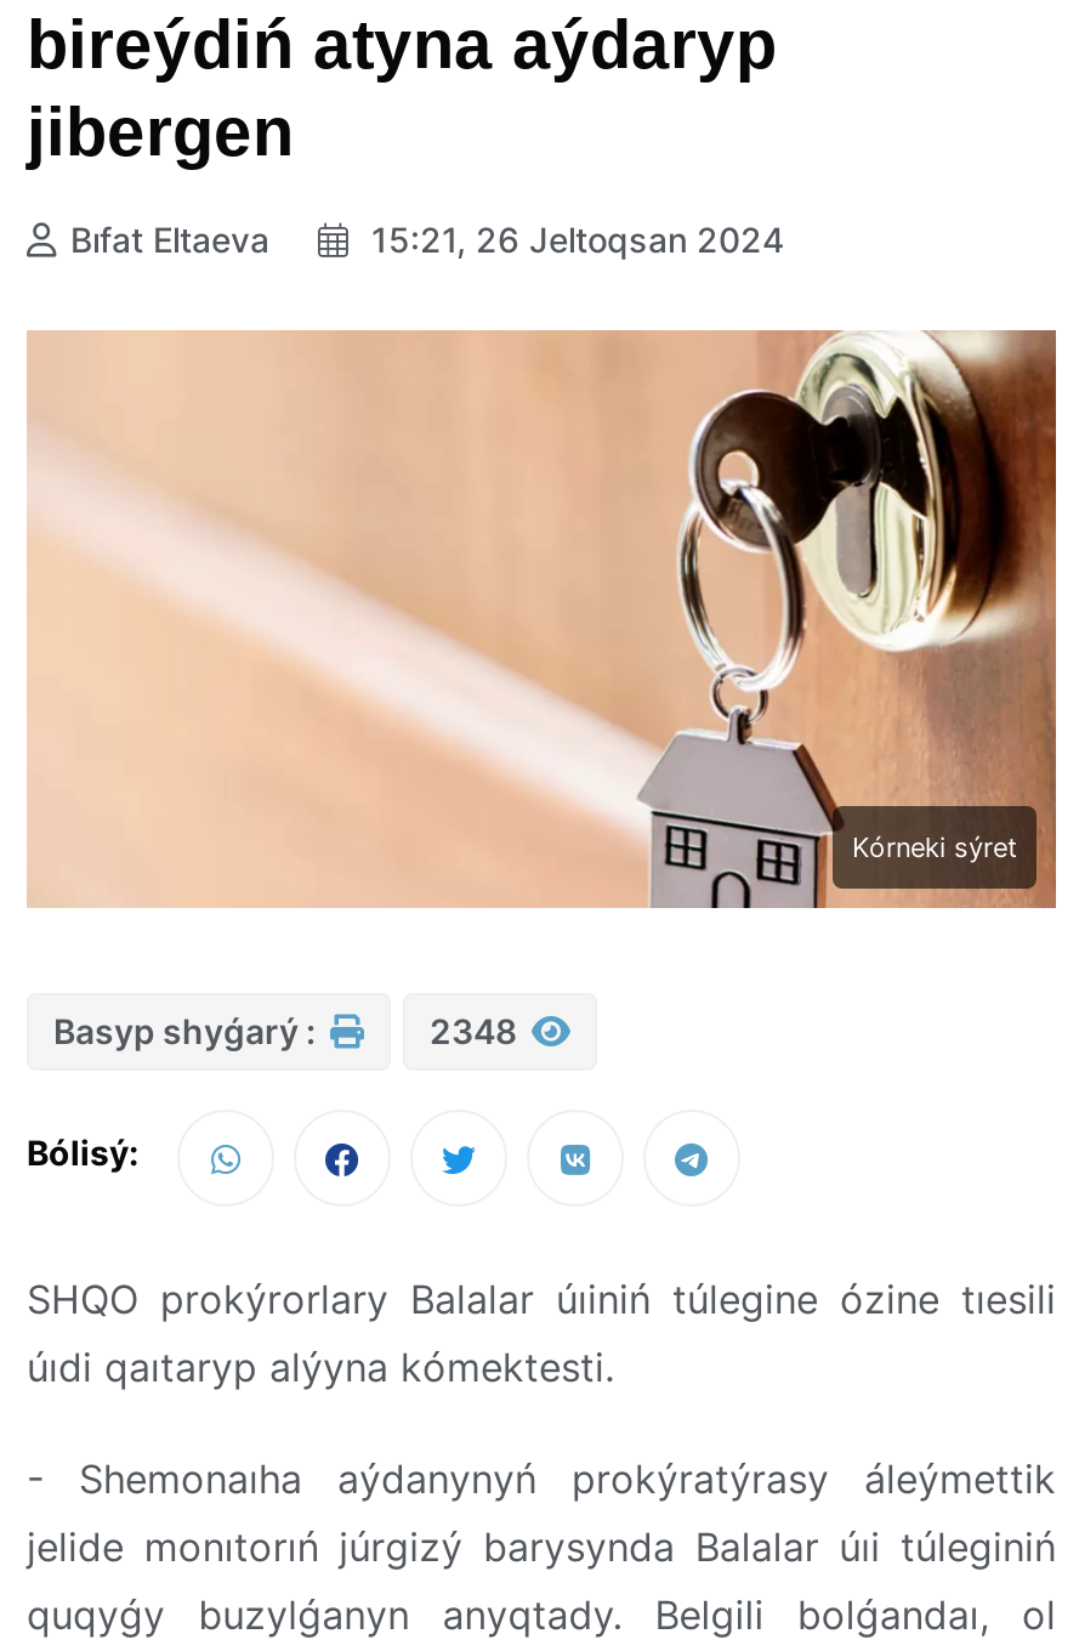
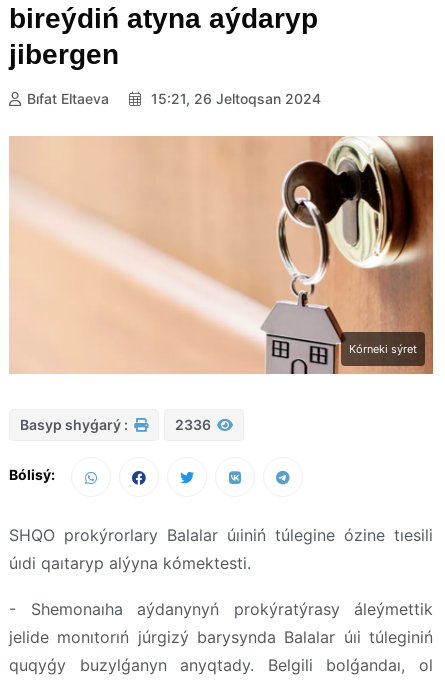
[430,1010,524,1051] 2348 -> [175,416,214,433] 2336

